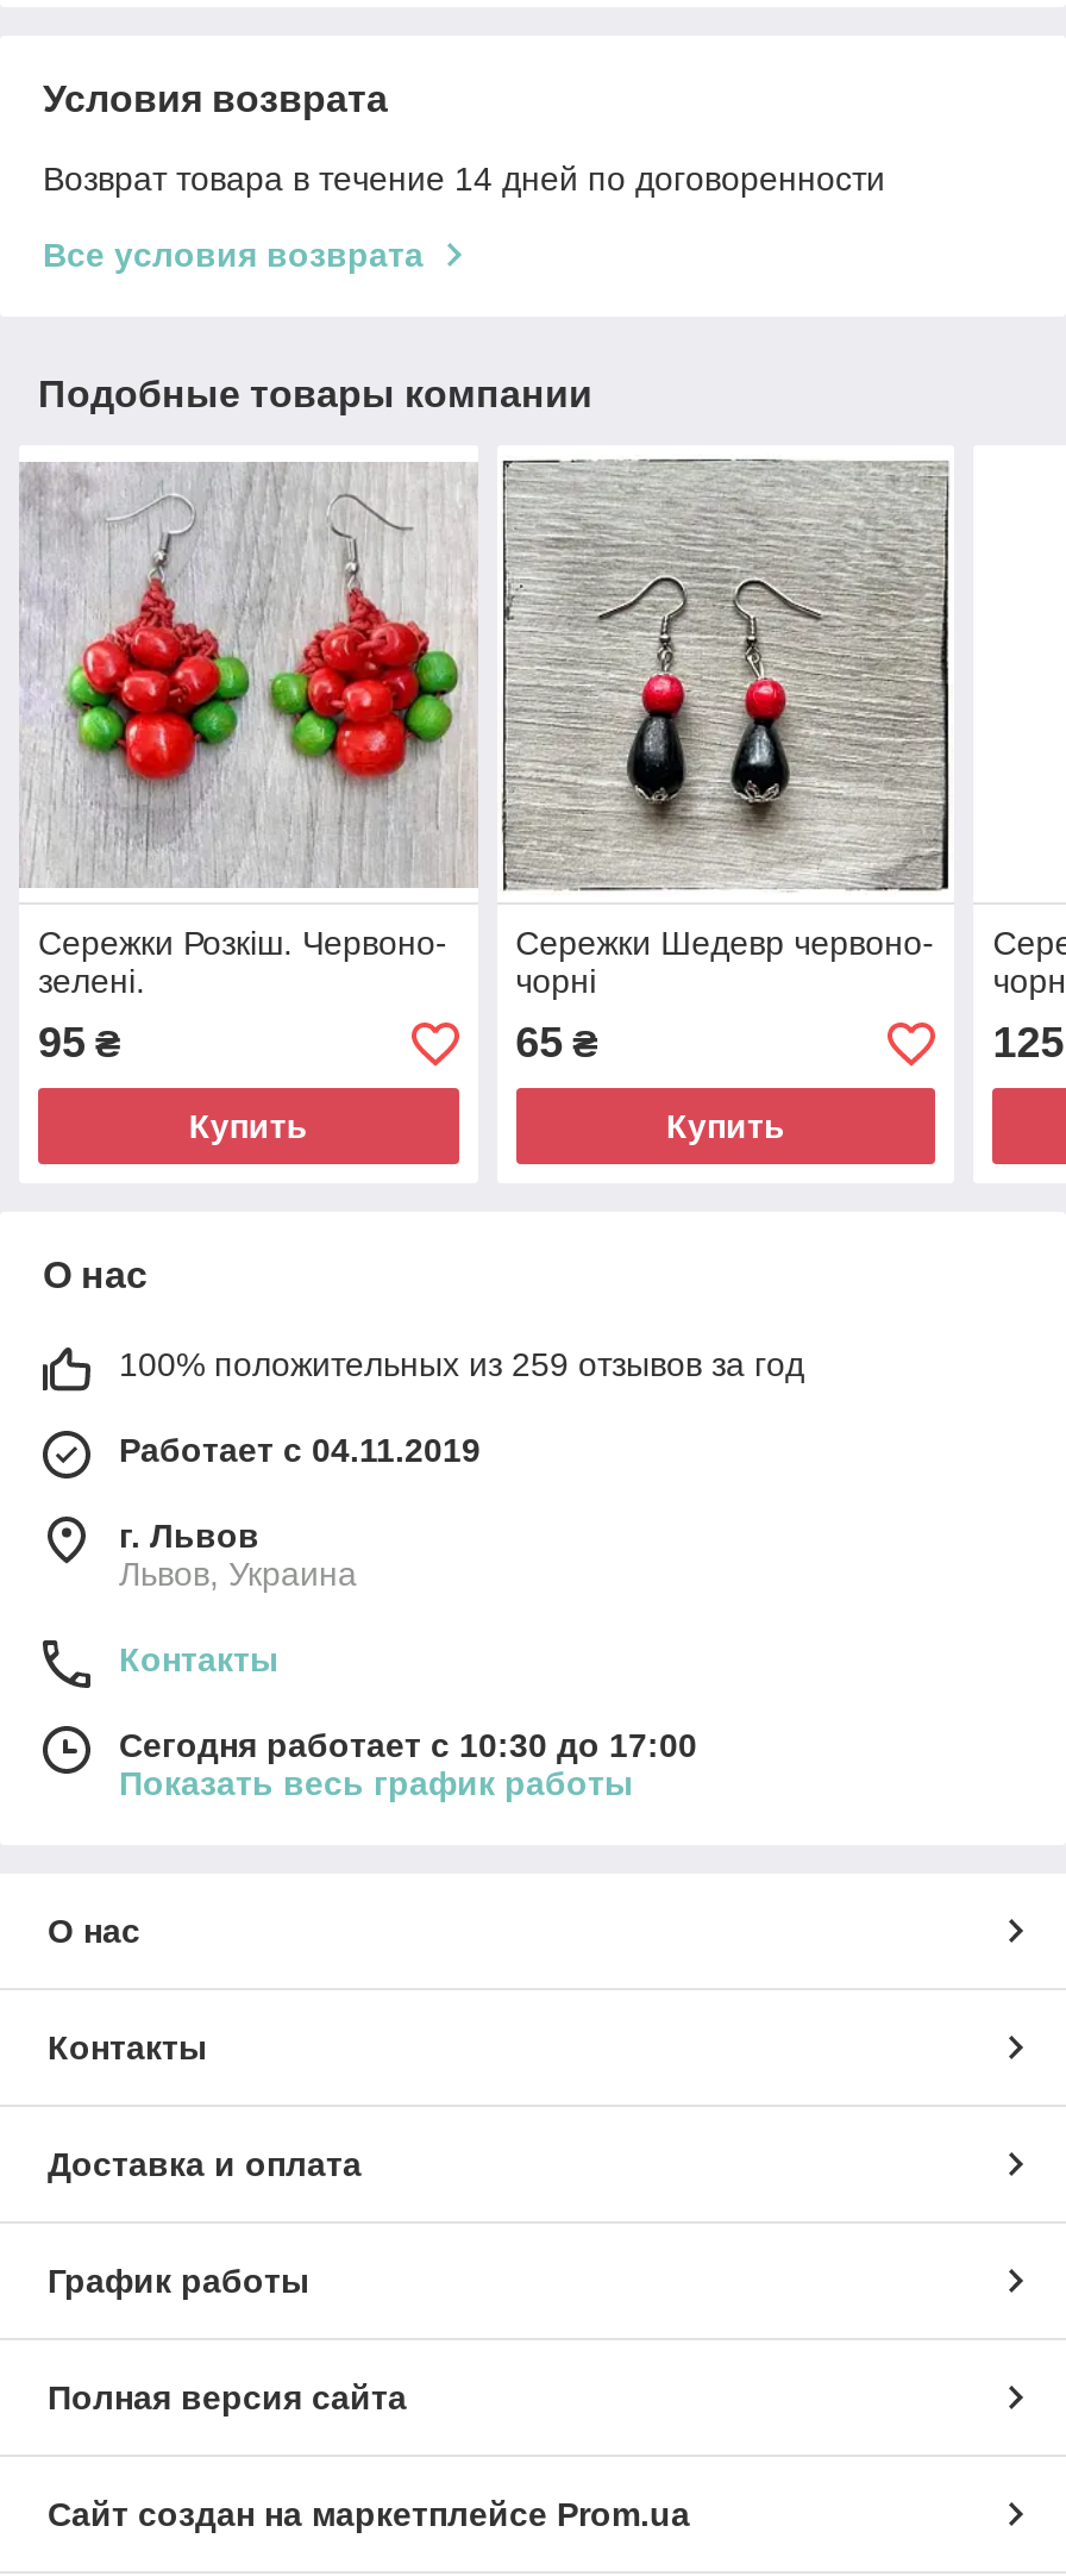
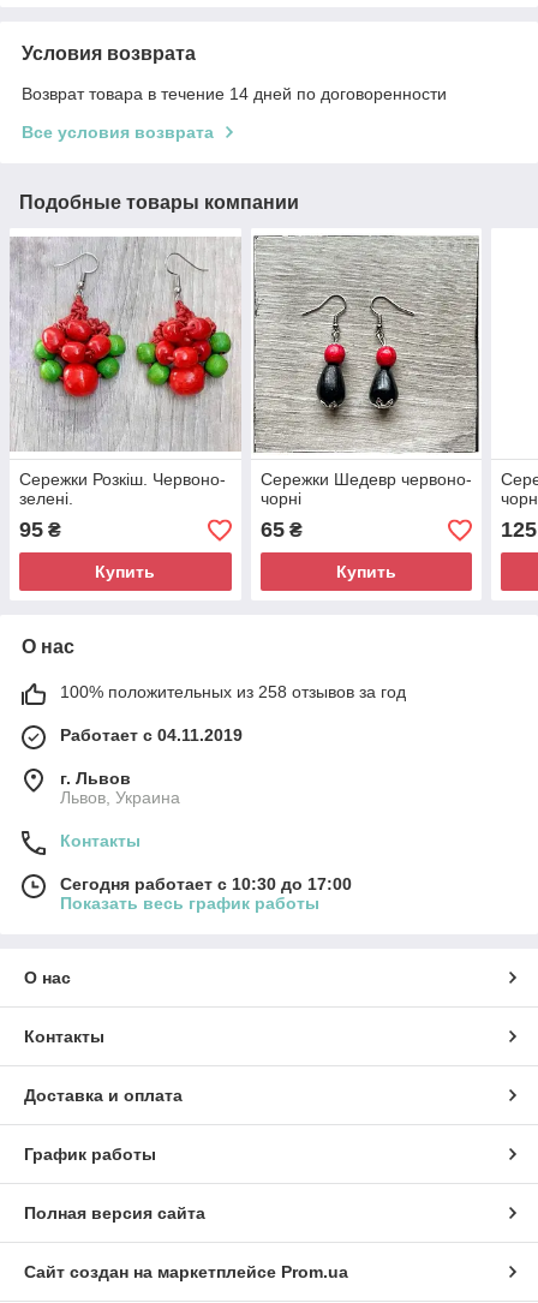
[119,1346,804,1384] 100% положительных из 259 отзывов за год -> [60,683,406,702] 100% положительных из 258 отзывов за год

